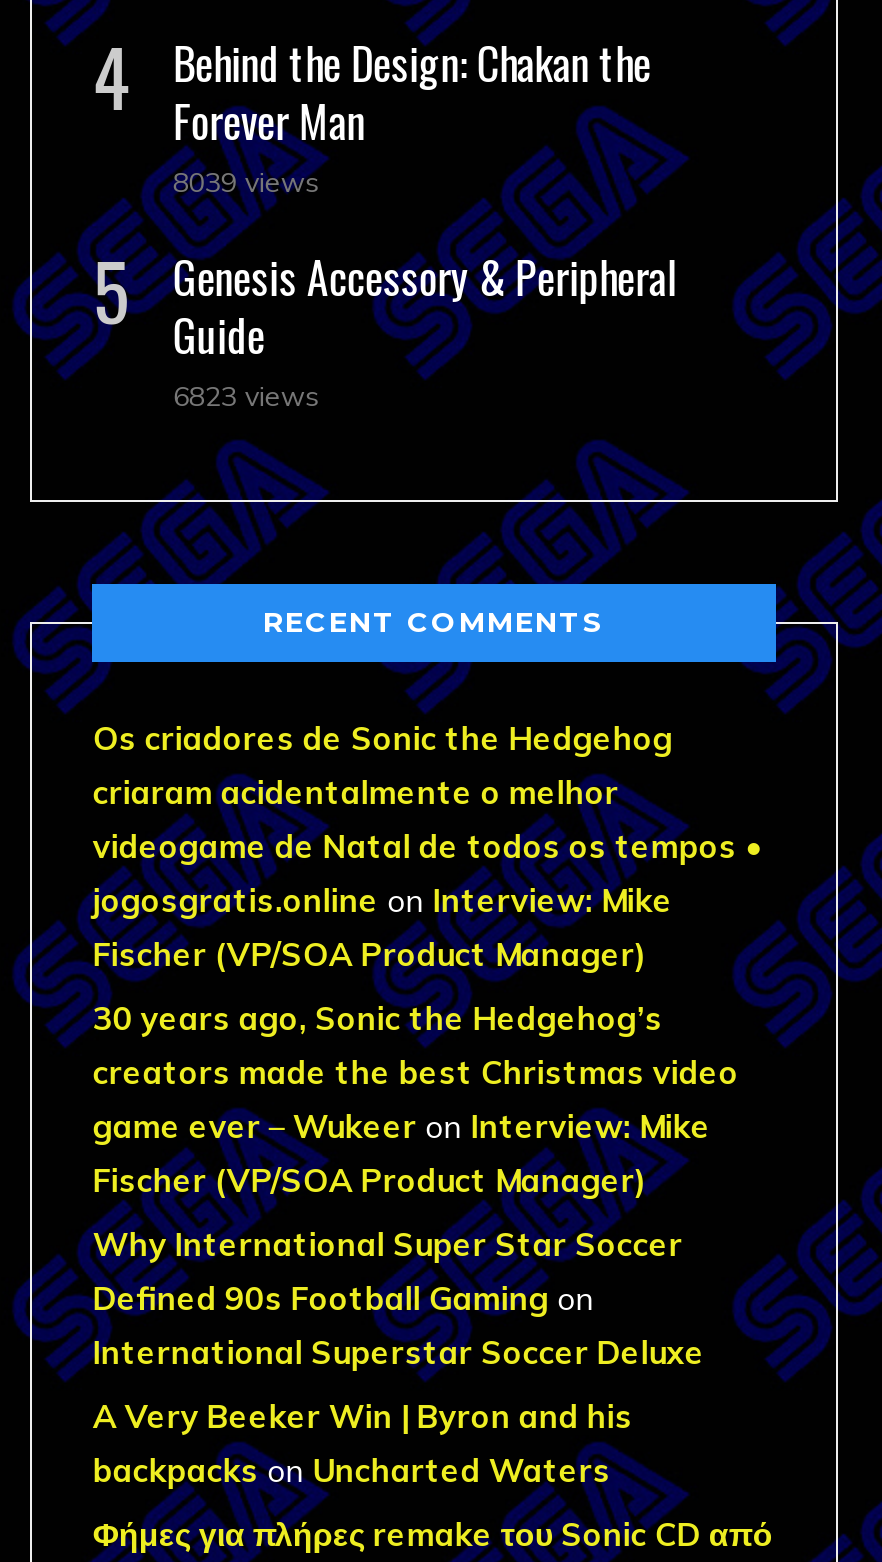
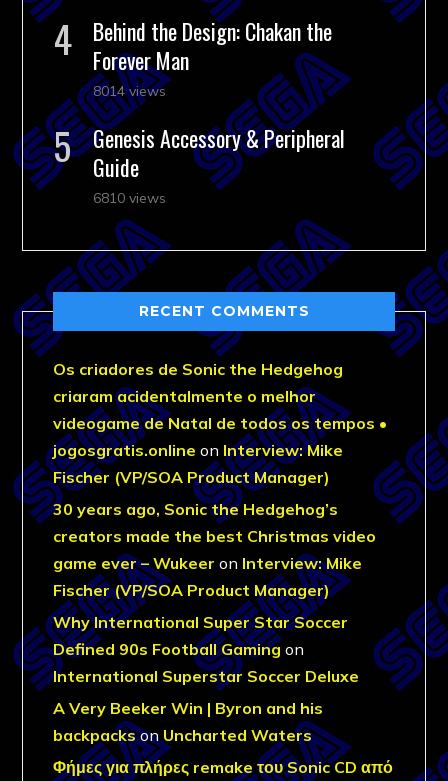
[173,164,319,200] 8039 views -> [93,82,166,100] 8014 views
[173,378,319,414] 6823 views -> [93,189,166,207] 6810 views

